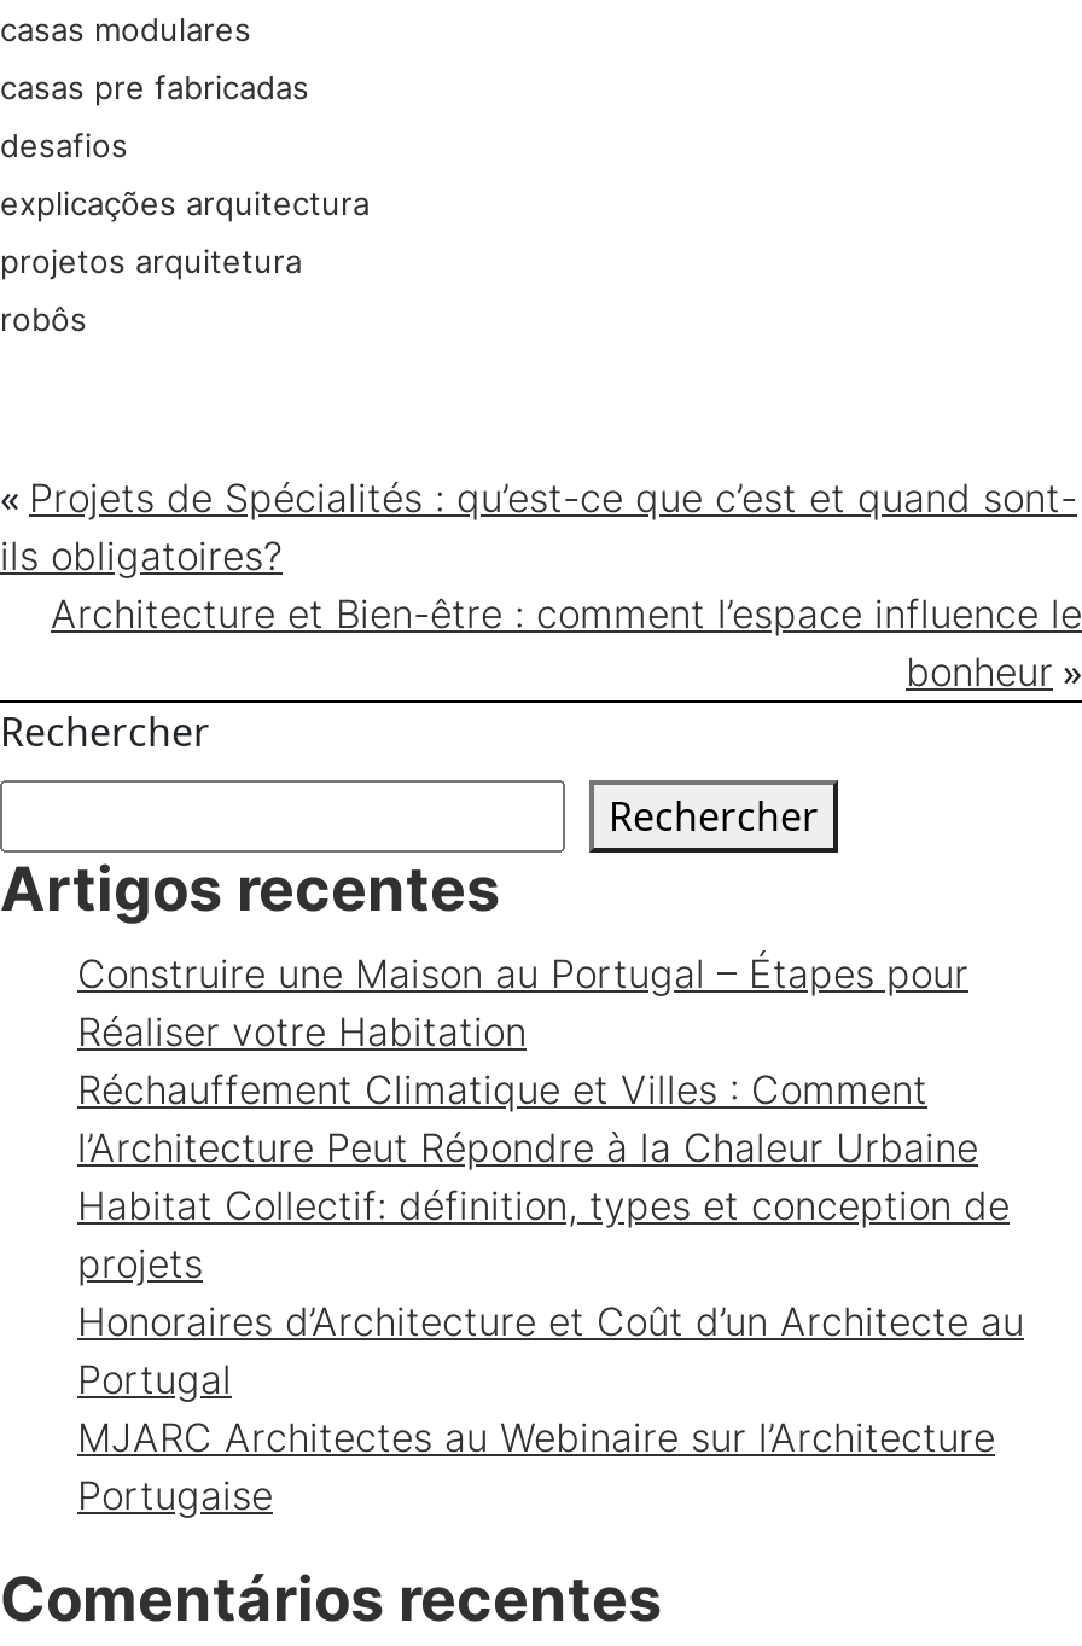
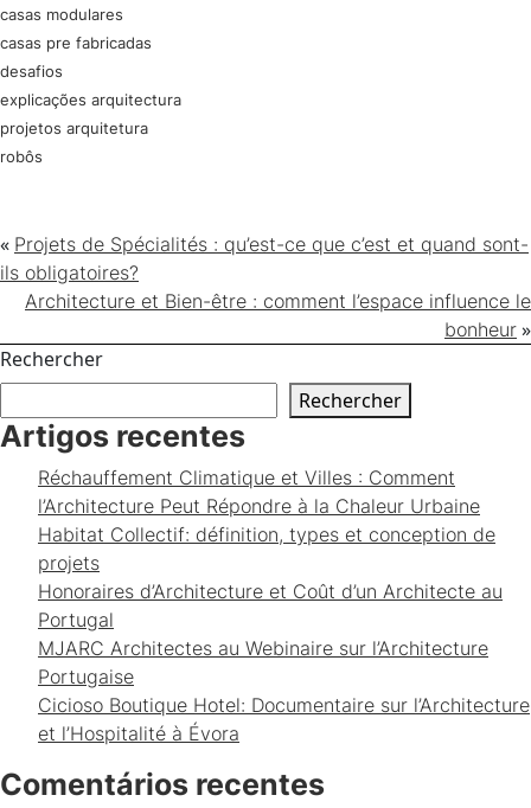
[77,949,968,1055] Construire une Maison au Portugal – Étapes pour | Réaliser votre Habitation -> none
moved [77,1065,1024,1519] -> [38,466,503,688]: Réchauffement Climatique et Villes : Comment | l’Architecture Peut Répondre à la Chaleur Urbaine | Habitat Collectif: définition, types et conception de | projets | Honoraires d’Architecture et Coût d’un Architecte au | Portugal | MJARC Architectes au Webinaire sur l’Architecture | Portugaise
none -> [38,693,530,745] Cicioso Boutique Hotel: Documentaire sur l’Architecture | et l’Hospitalité à Évora

